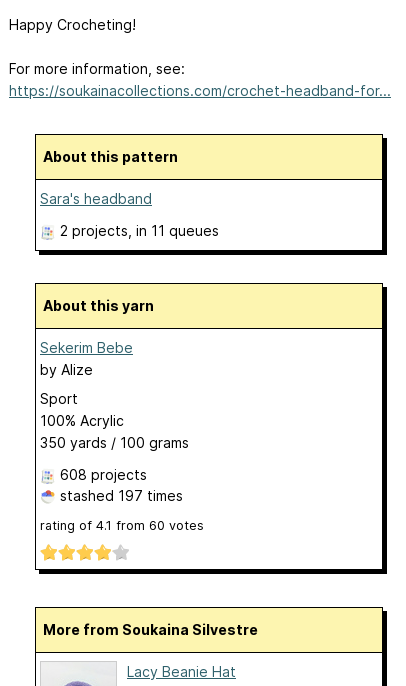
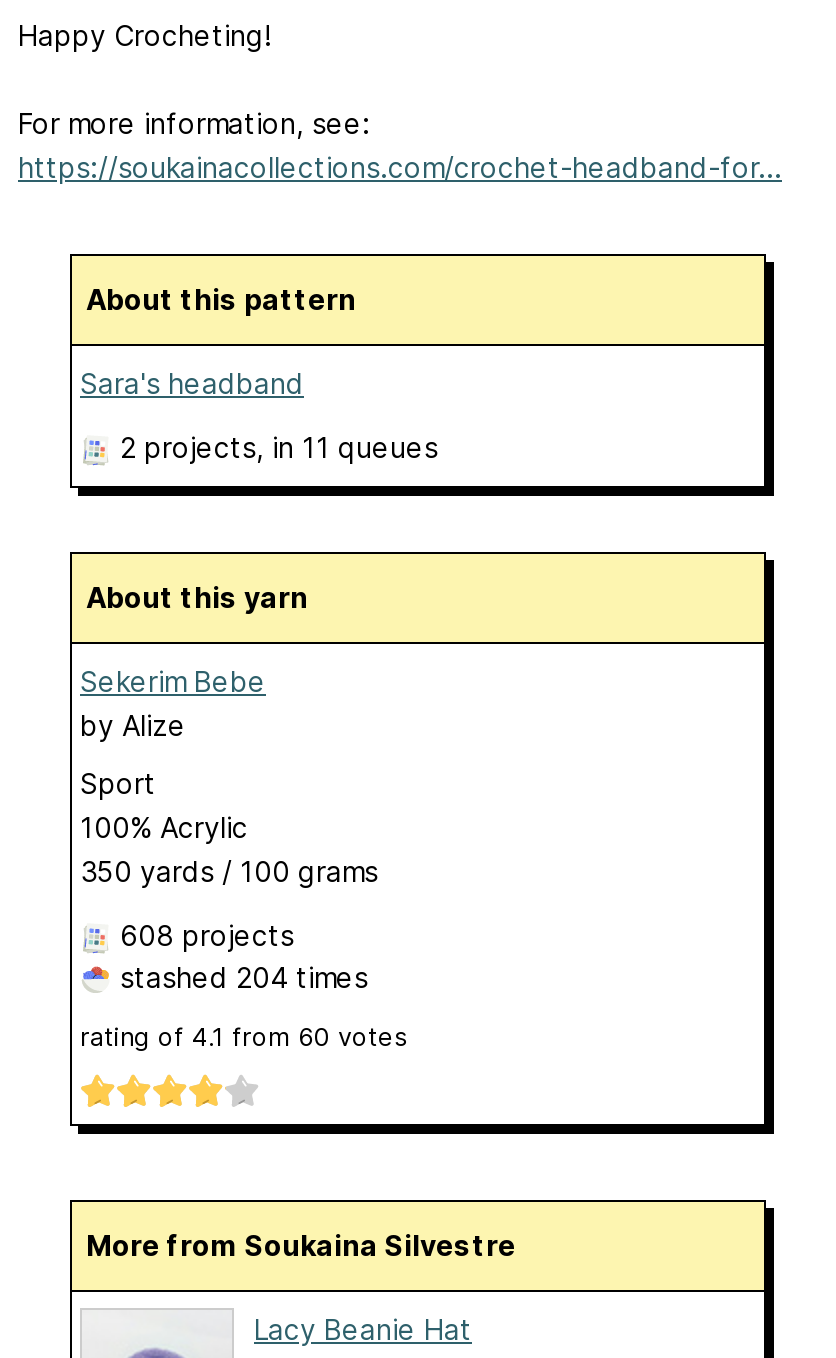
[56,487,183,504] stashed 197 times -> [112,960,368,994] stashed 204 times

